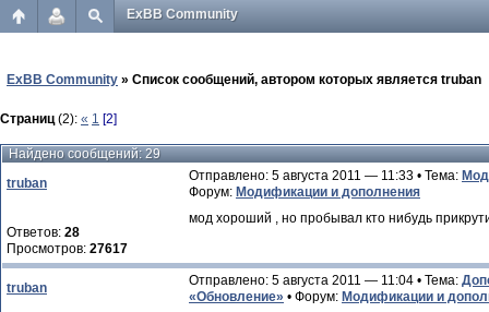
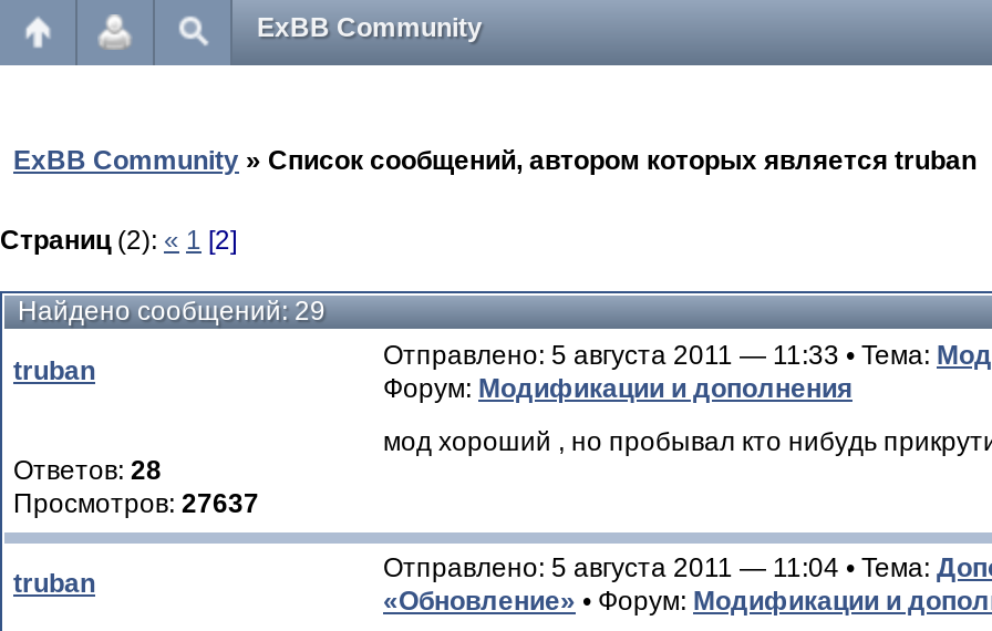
[7,241,128,256] Просмотров: 27617 -> [13,488,259,519] Просмотров: 27637

